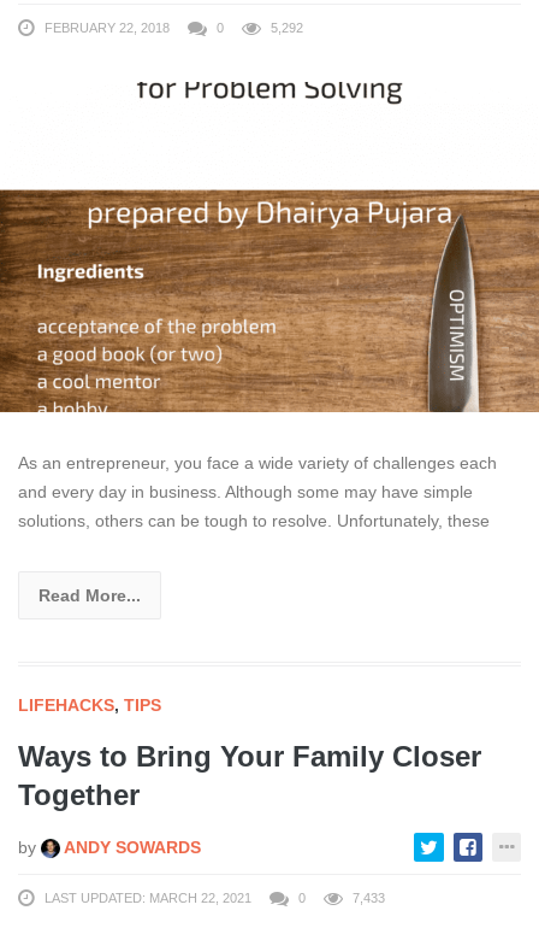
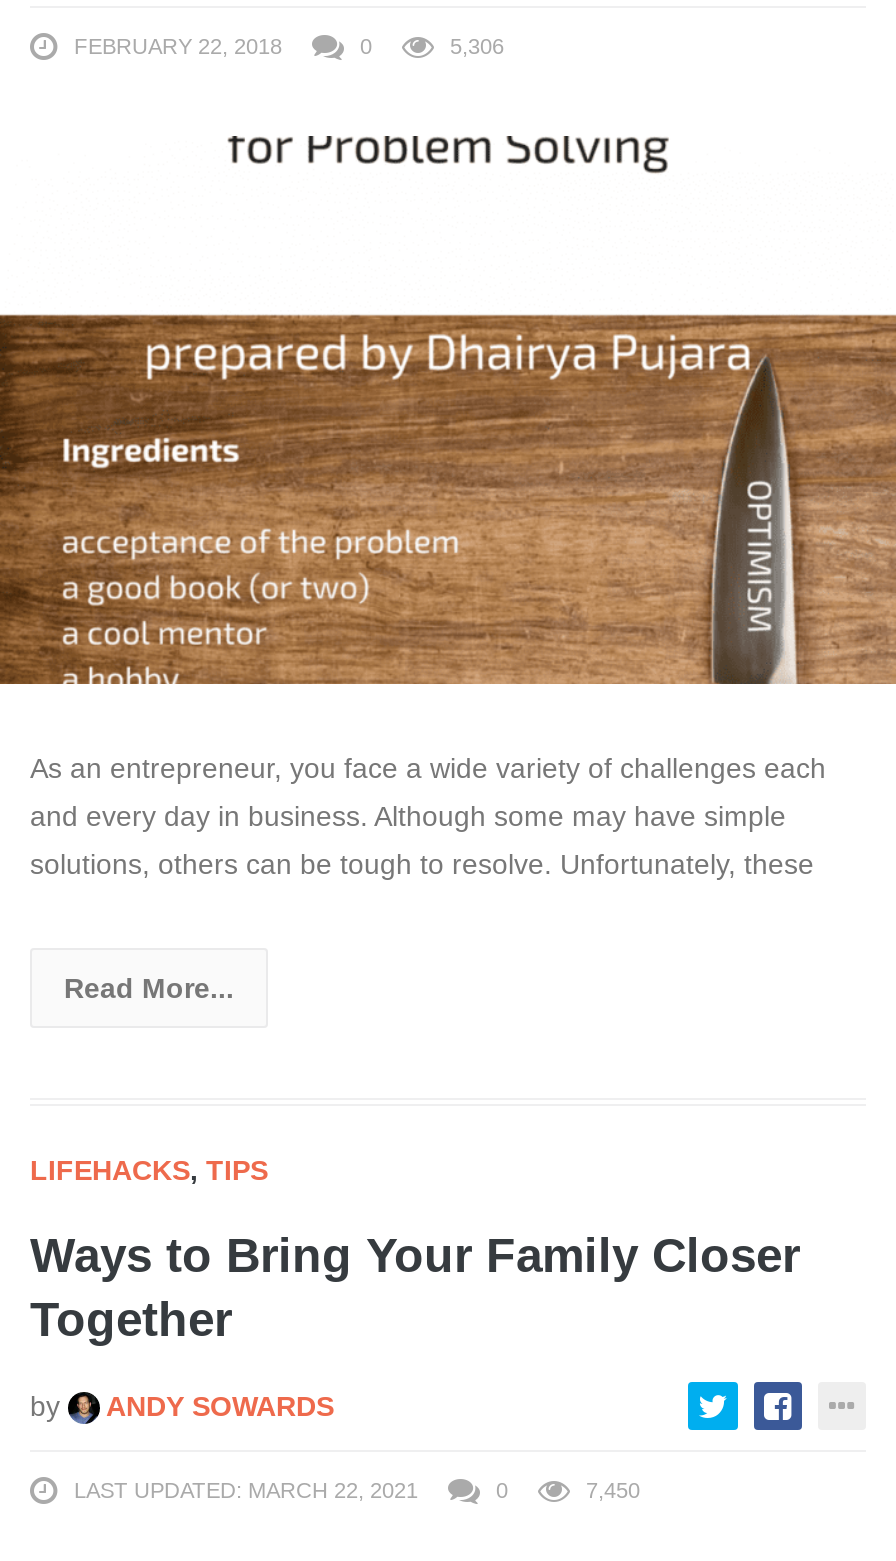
[267,20,303,35] 5,292 -> [444,33,504,57] 5,306
[349,890,385,904] 7,433 -> [580,1477,640,1501] 7,450

